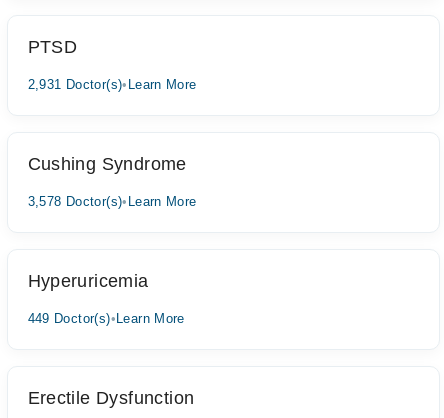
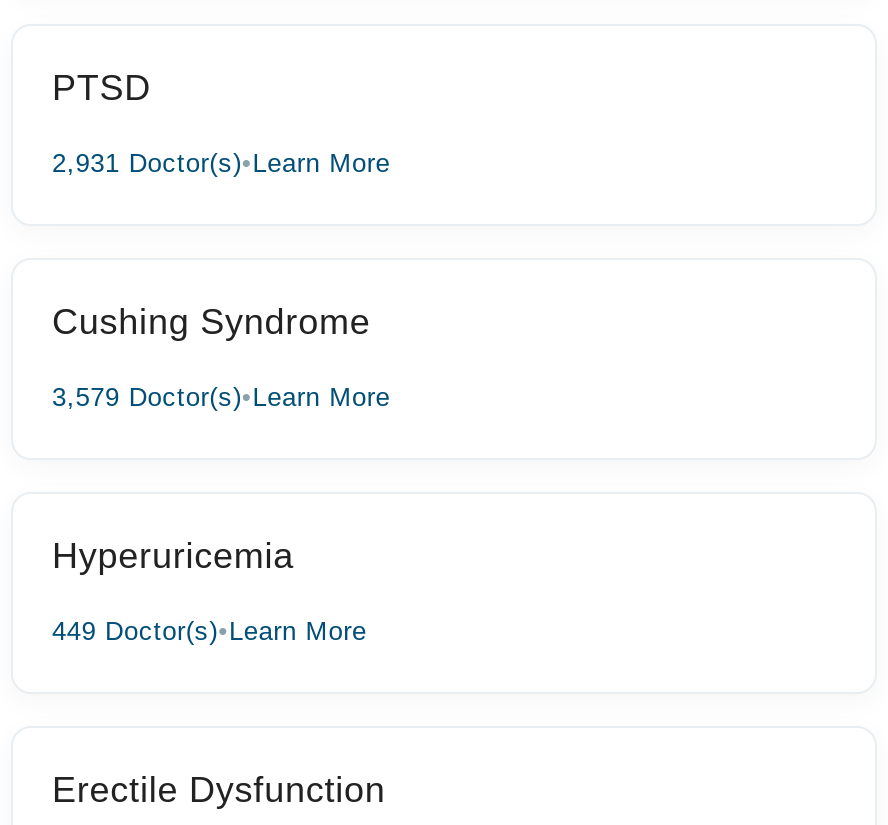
[27,194,197,209] 3,578 Doctor(s)•Learn More -> [52,382,390,412] 3,579 Doctor(s)•Learn More

